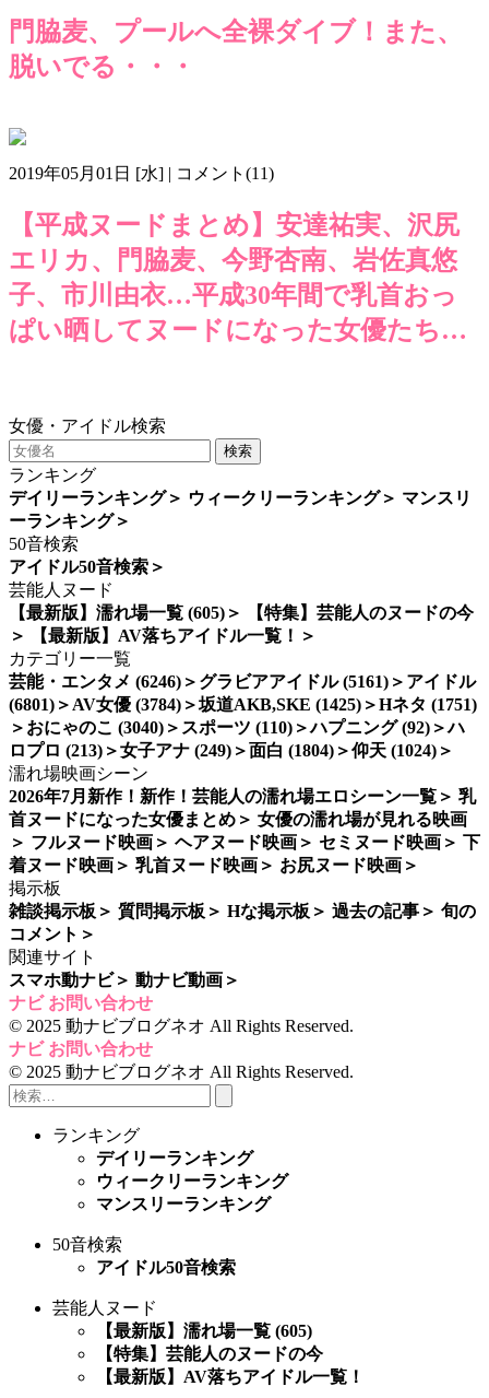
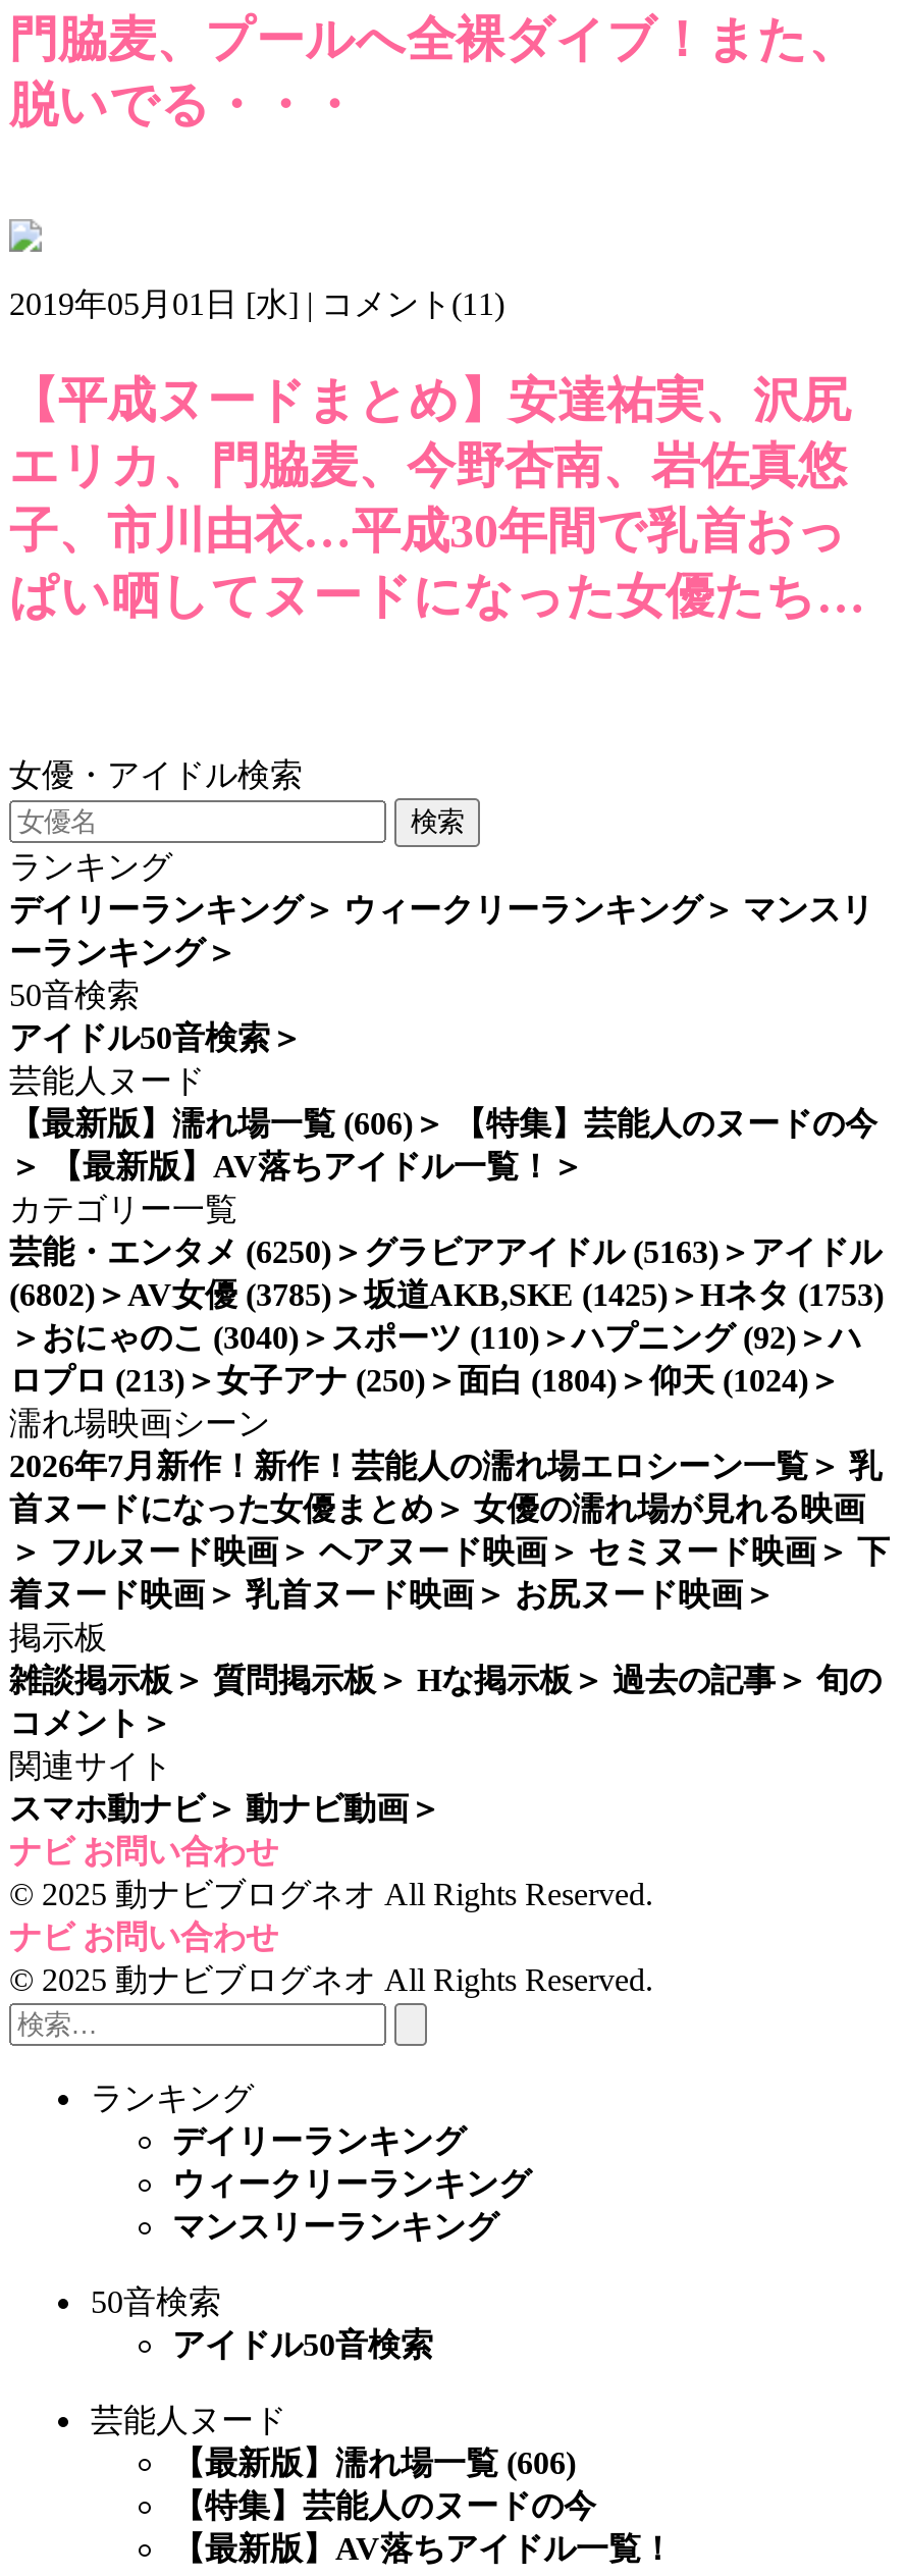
[9,604,474,622] 【最新版】濡れ場一覧 (605)＞ 【特集】芸能人のヌードの今 -> [9,1106,877,1141] 【最新版】濡れ場一覧 (606)＞ 【特集】芸能人のヌードの今
[9,672,476,691] 芸能・エンタメ (6246)＞グラビアアイドル (5161)＞アイドル -> [9,1235,882,1270] 芸能・エンタメ (6250)＞グラビアアイドル (5163)＞アイドル
[9,695,477,714] (6801)＞AV女優 (3784)＞坂道AKB,SKE (1425)＞Hネタ (1751) -> [9,1278,884,1312] (6802)＞AV女優 (3785)＞坂道AKB,SKE (1425)＞Hネタ (1753)
[9,741,454,760] ロプロ (213)＞女子アナ (249)＞面白 (1804)＞仰天 (1024)＞ -> [9,1363,841,1398] ロプロ (213)＞女子アナ (250)＞面白 (1804)＞仰天 (1024)＞
[96,1322,312,1340] 【最新版】濡れ場一覧 (605) -> [172,2446,576,2481] 【最新版】濡れ場一覧 (606)

